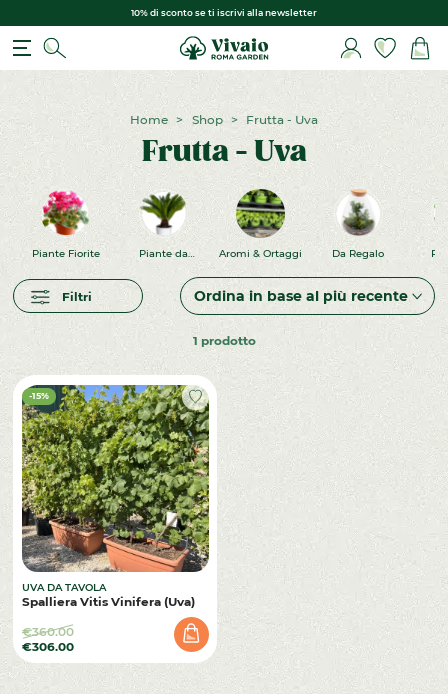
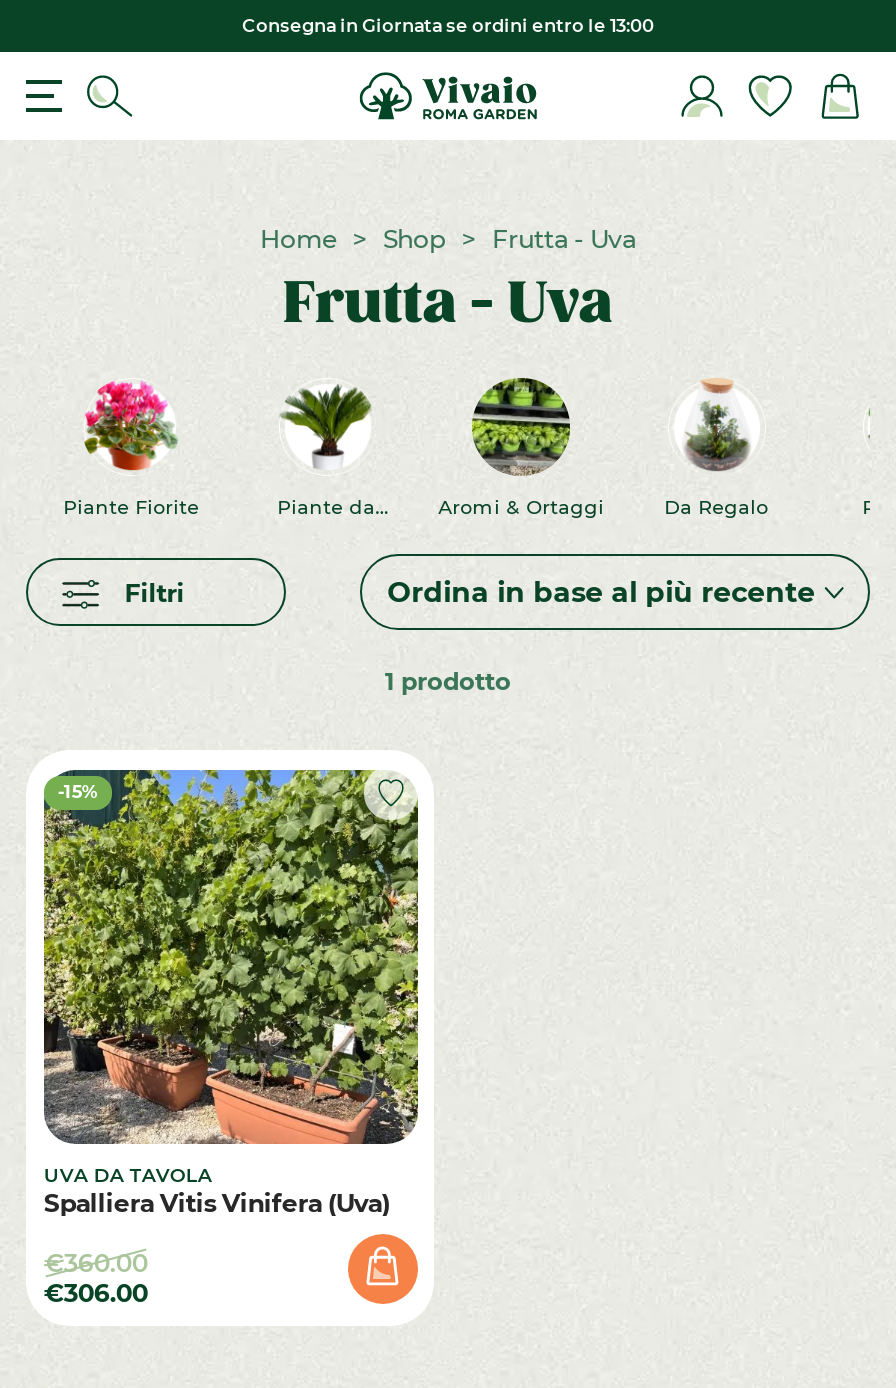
[131,7,317,18] 10% di sconto se ti iscrivi alla newsletter -> [242,14,654,36] Consegna in Giornata se ordini entro le 13:00

